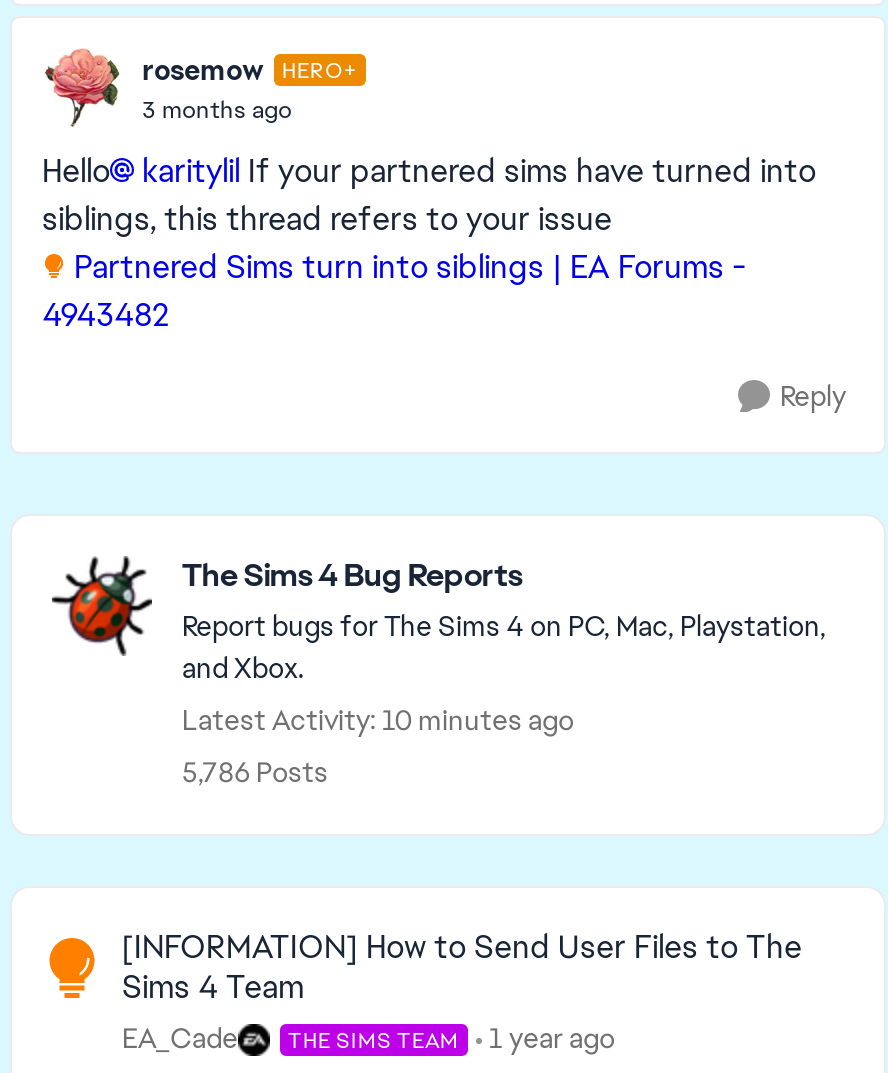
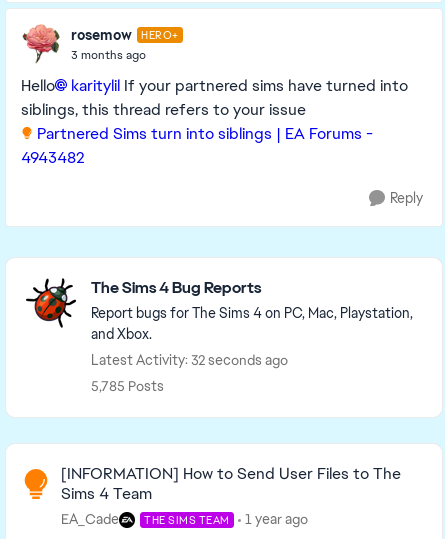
[182,702,574,738] Latest Activity: 10 minutes ago -> [91,351,288,369] Latest Activity: 32 seconds ago
[182,754,328,790] 5,786 Posts -> [91,377,164,395] 5,785 Posts

